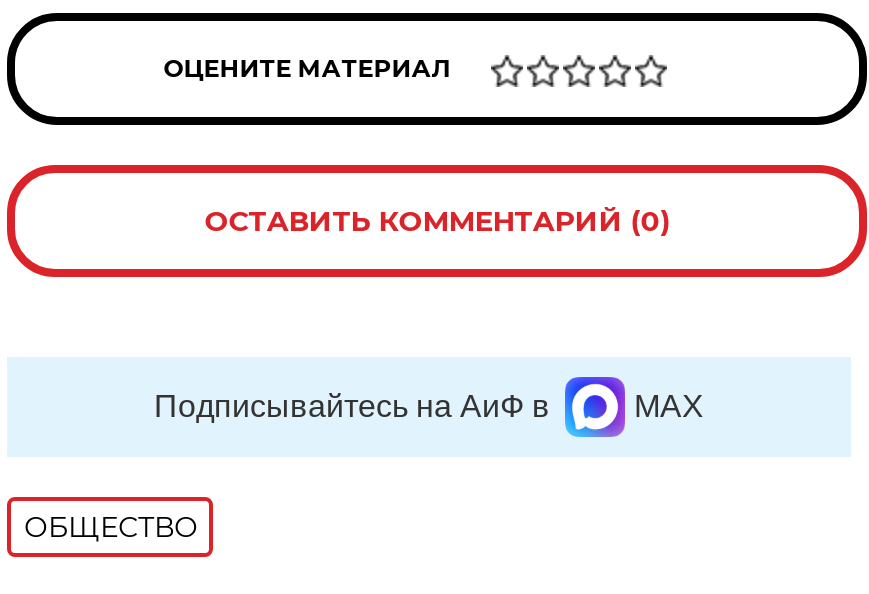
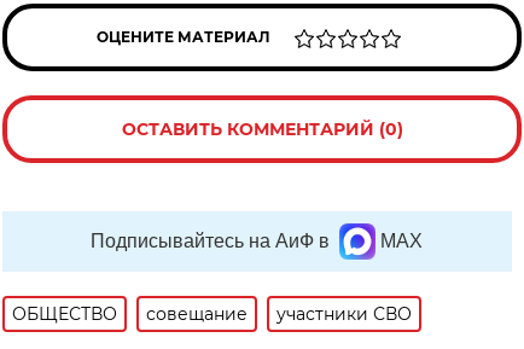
none -> [147,303,412,325] совещание | участники СВО

